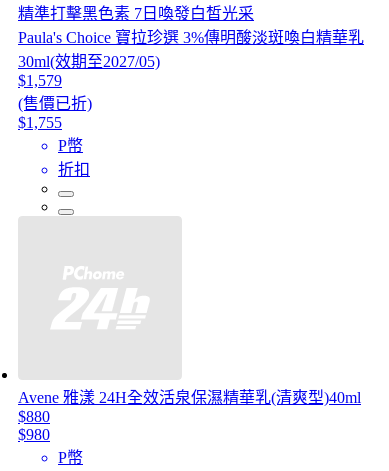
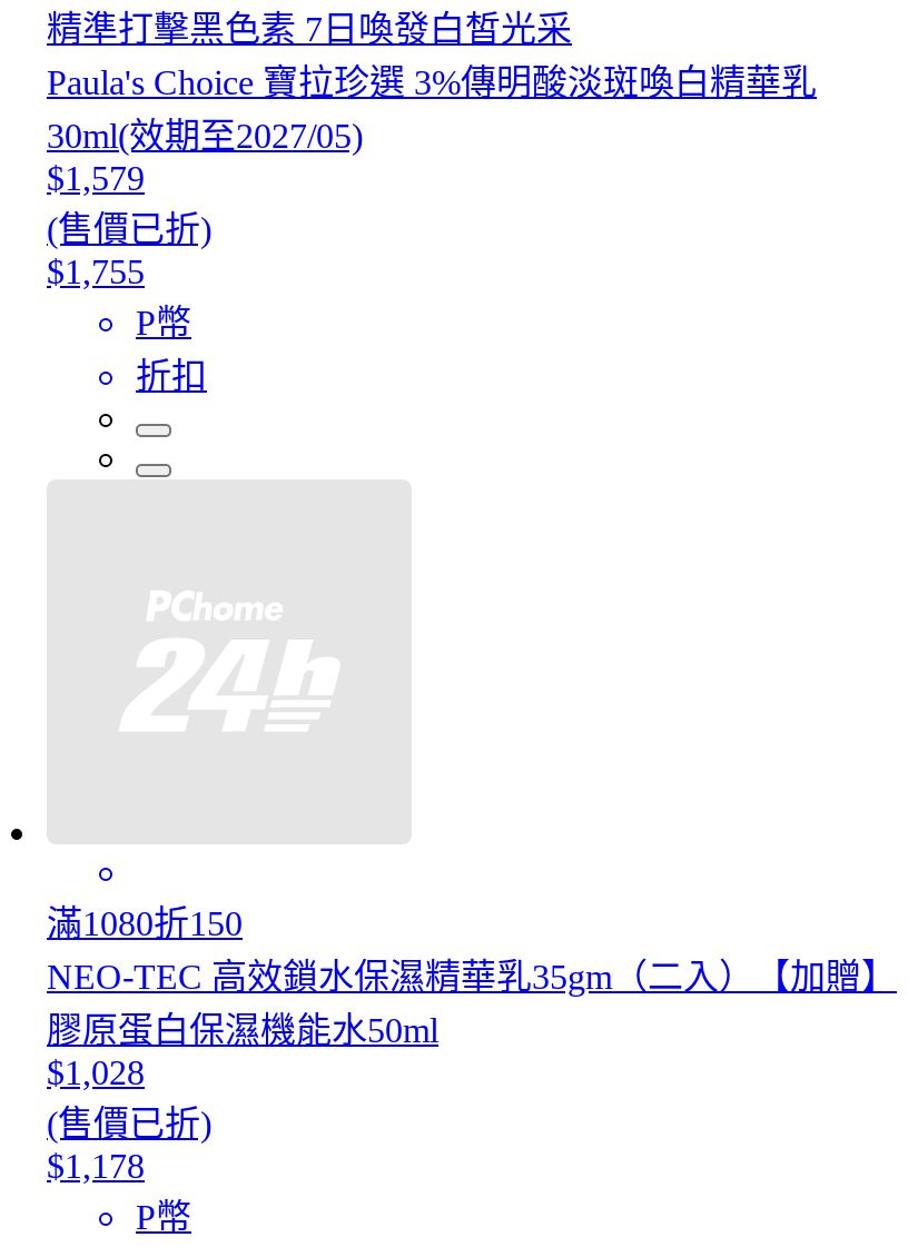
[18,389,361,443] Avene 雅漾 24H全效活泉保濕精華乳(清爽型)40ml | $880 | $980 -> [47,904,897,1185] 滿1080折150 | NEO-TEC 高效鎖水保濕精華乳35gm（二入）【加贈】 | 膠原蛋白保濕機能水50ml | $1,028 | (售價已折) | $1,178

